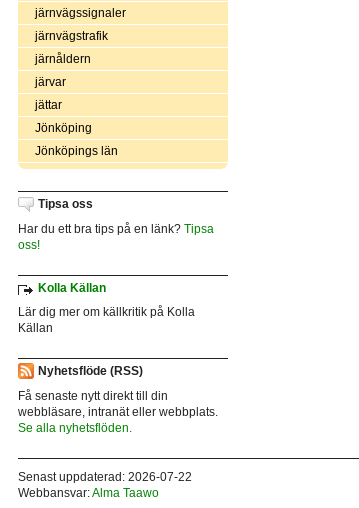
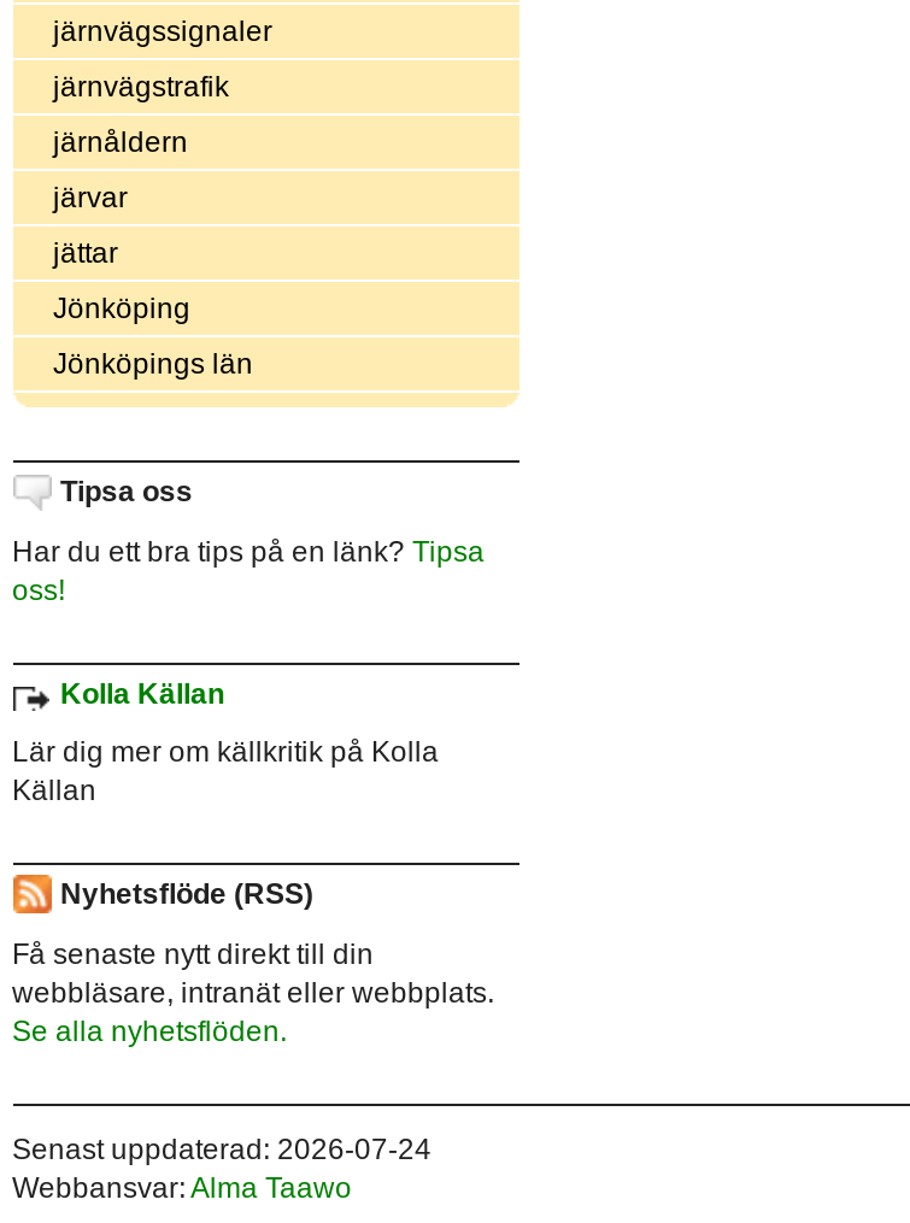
[17,470,191,484] Senast uppdaterad: 2026-07-22 -> [12,1132,431,1166] Senast uppdaterad: 2026-07-24

